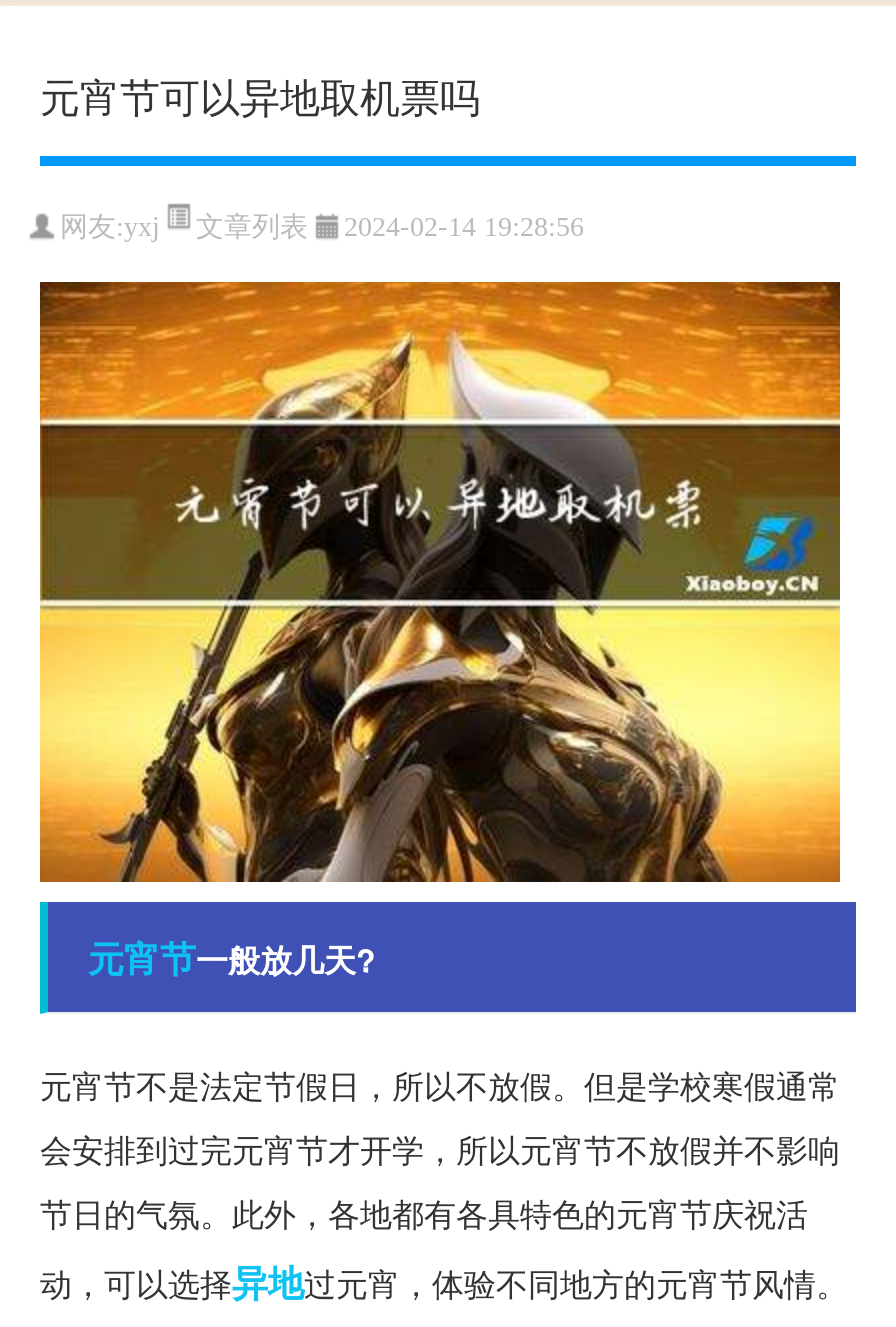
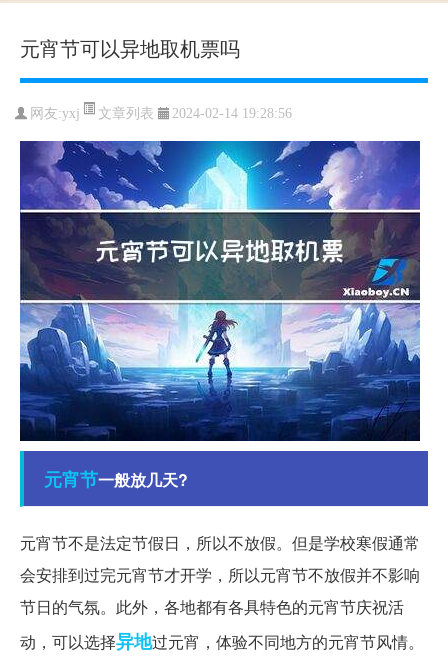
[38,280,842,884] [image] -> [19,140,421,442] [image]

